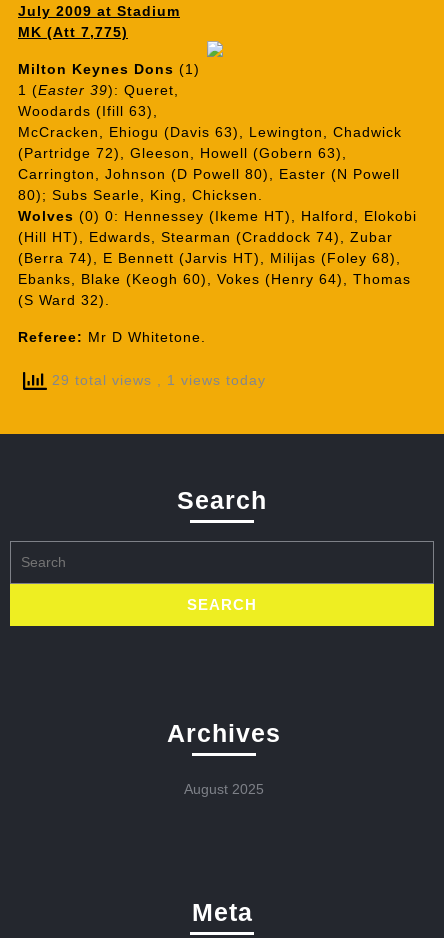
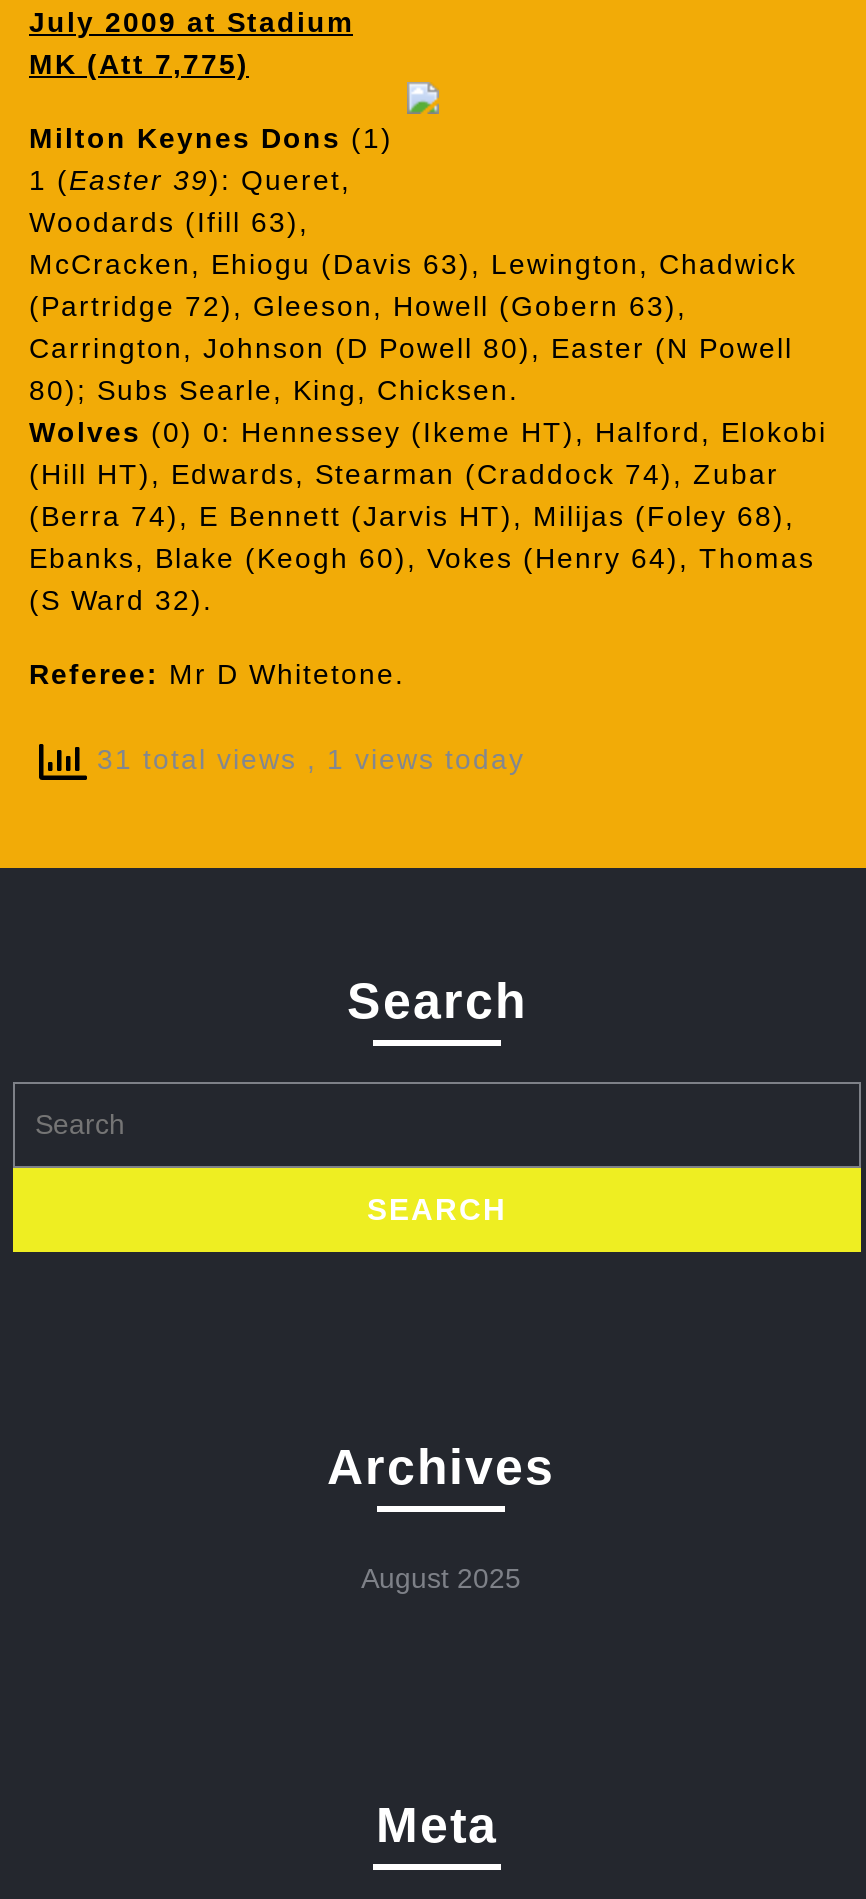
[47,372,266,388] 29 total views, 1 views today -> [87,743,525,775] 31 total views, 1 views today

